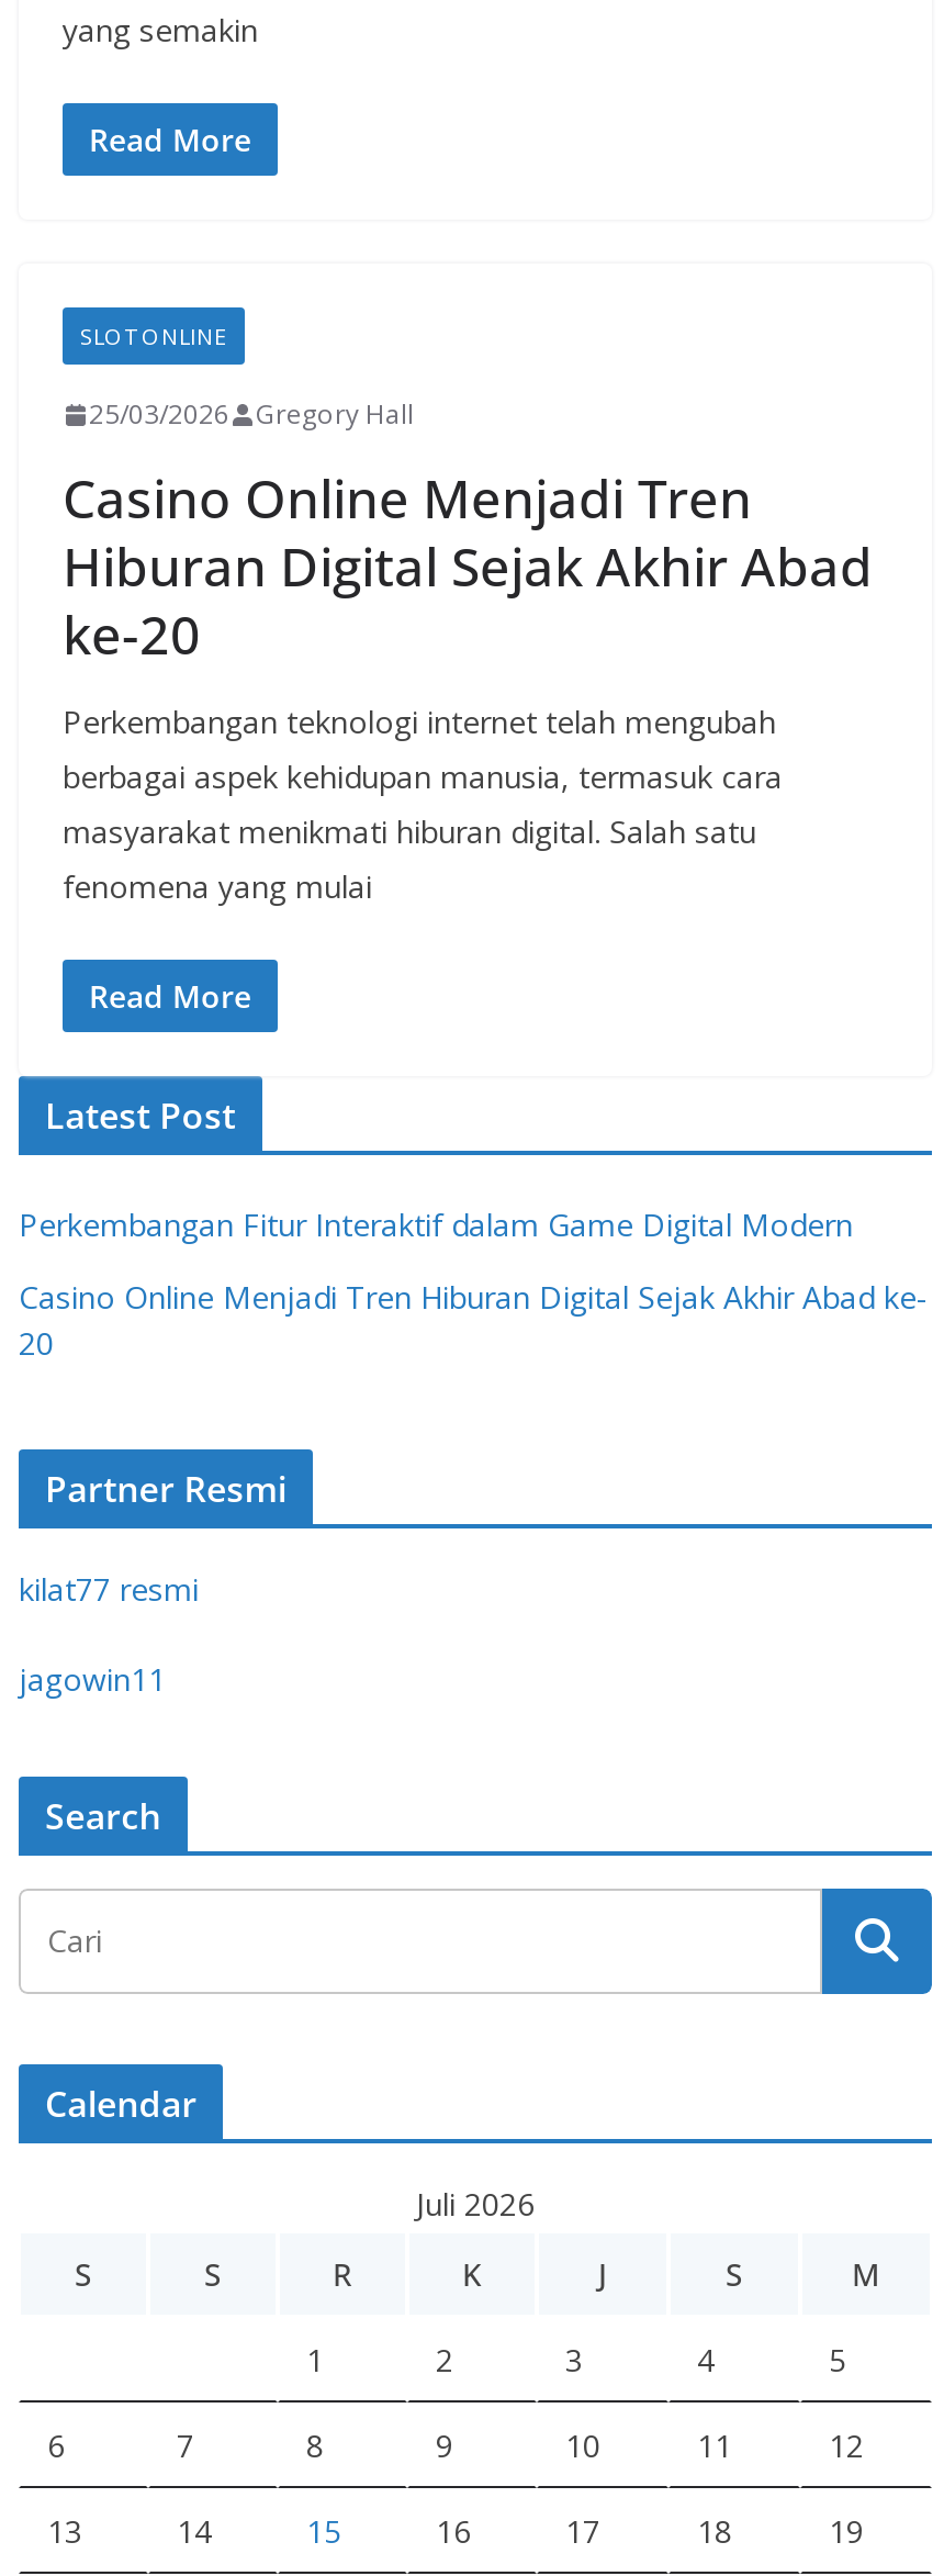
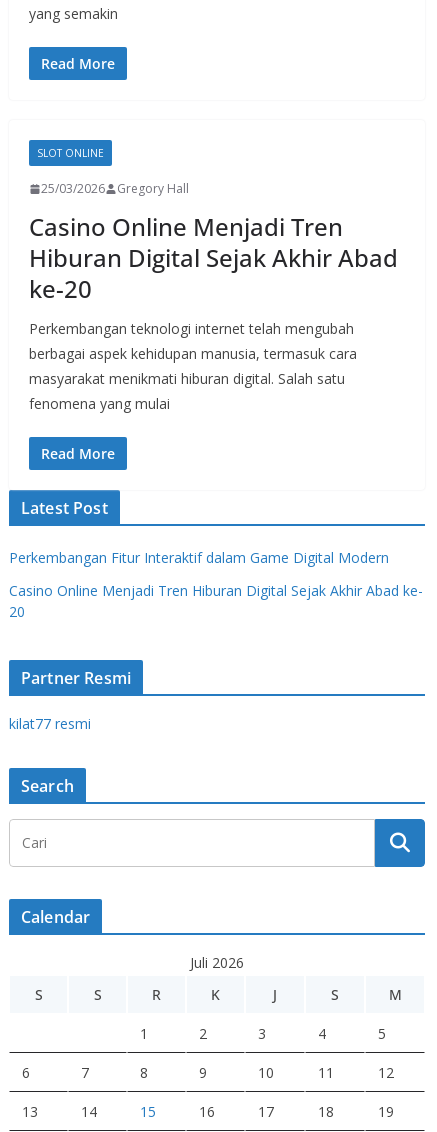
[19,1658,166,1700] jagowin11 -> none

